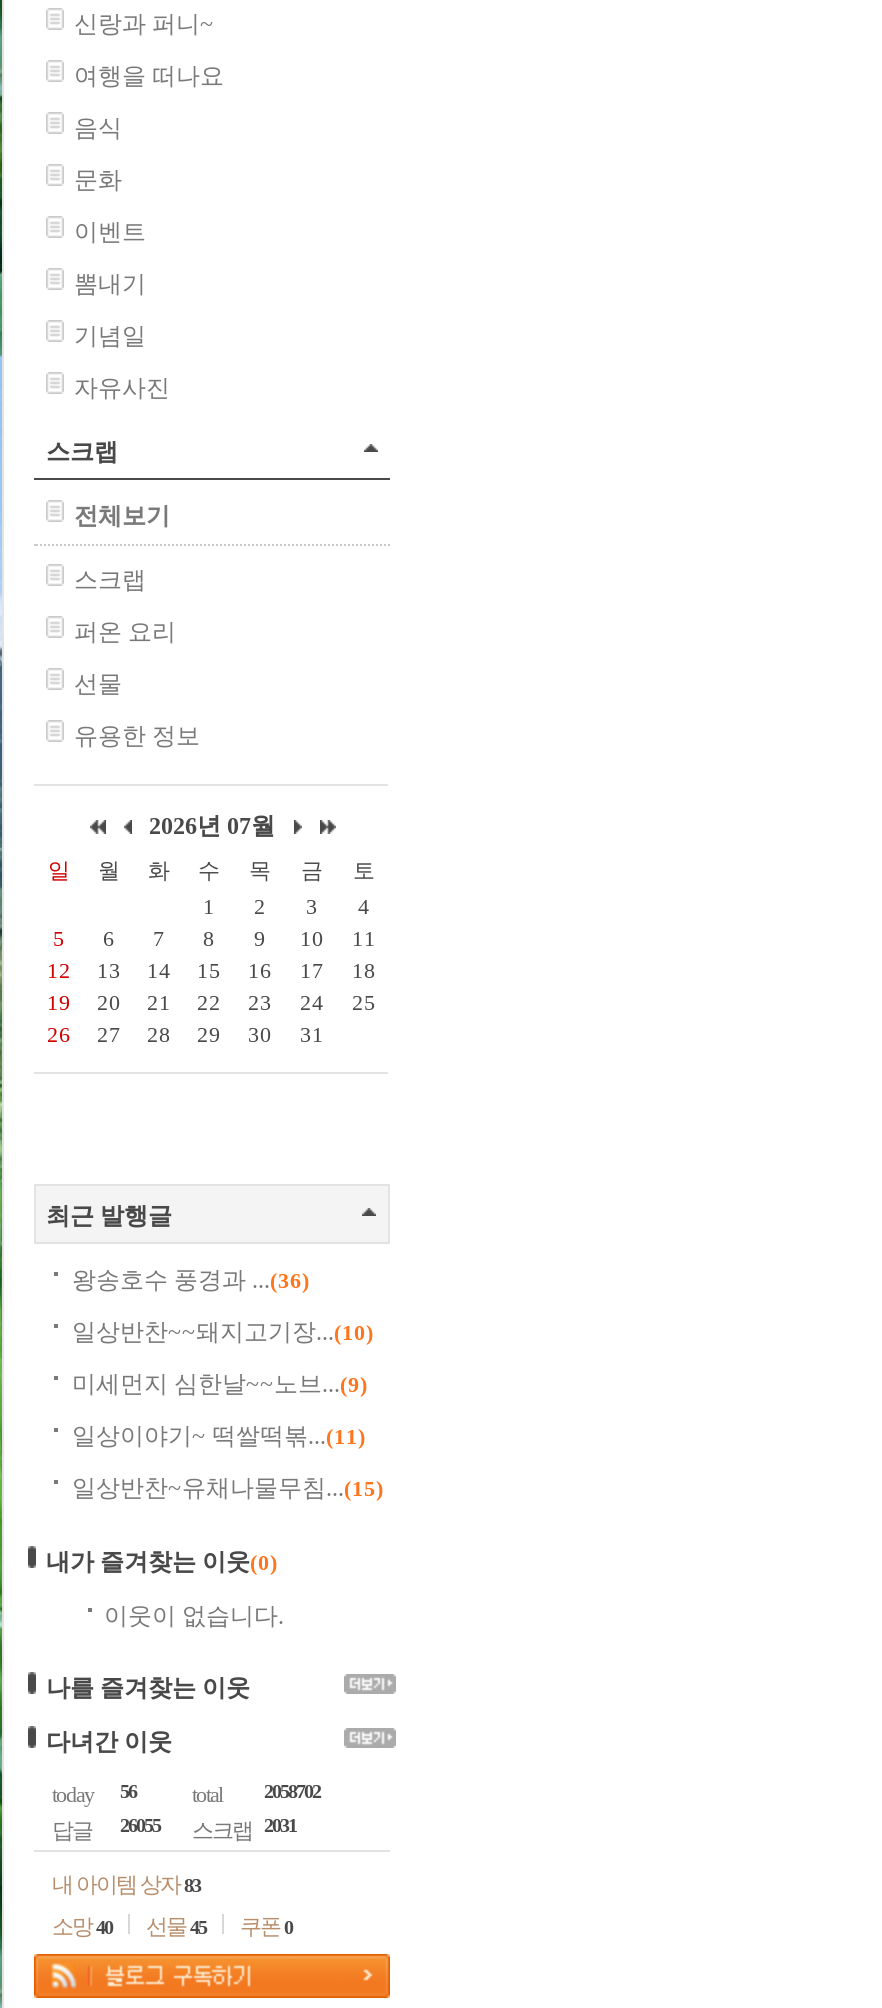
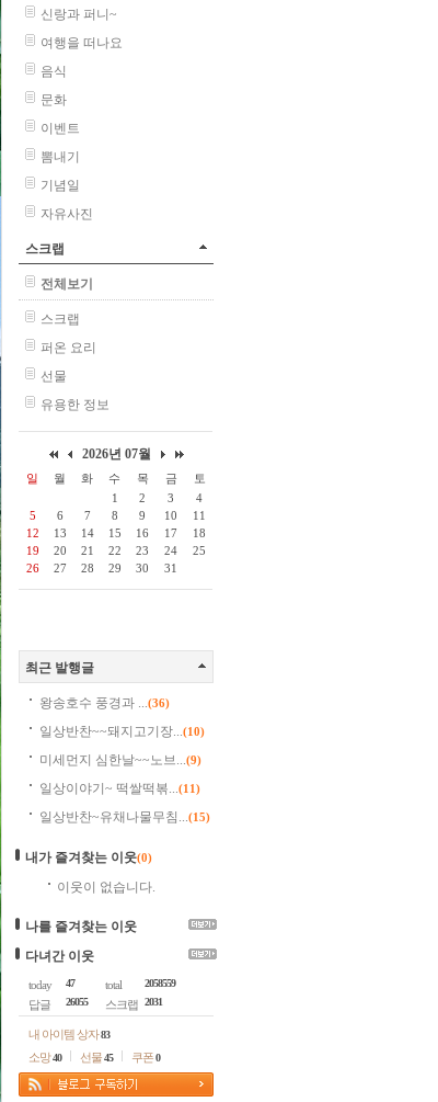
[52,1780,136,1806] today 56 -> [28,977,74,991] today 47
[192,1780,320,1806] total 2058702 -> [105,977,175,991] total 2058559

